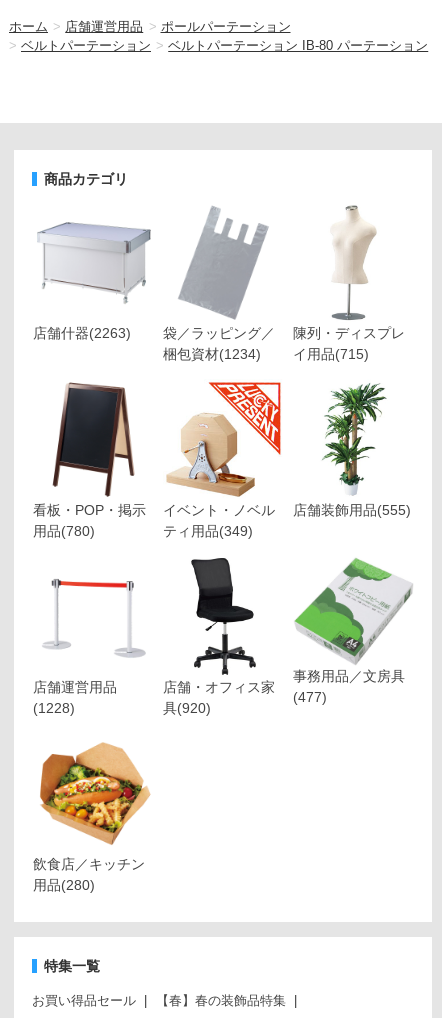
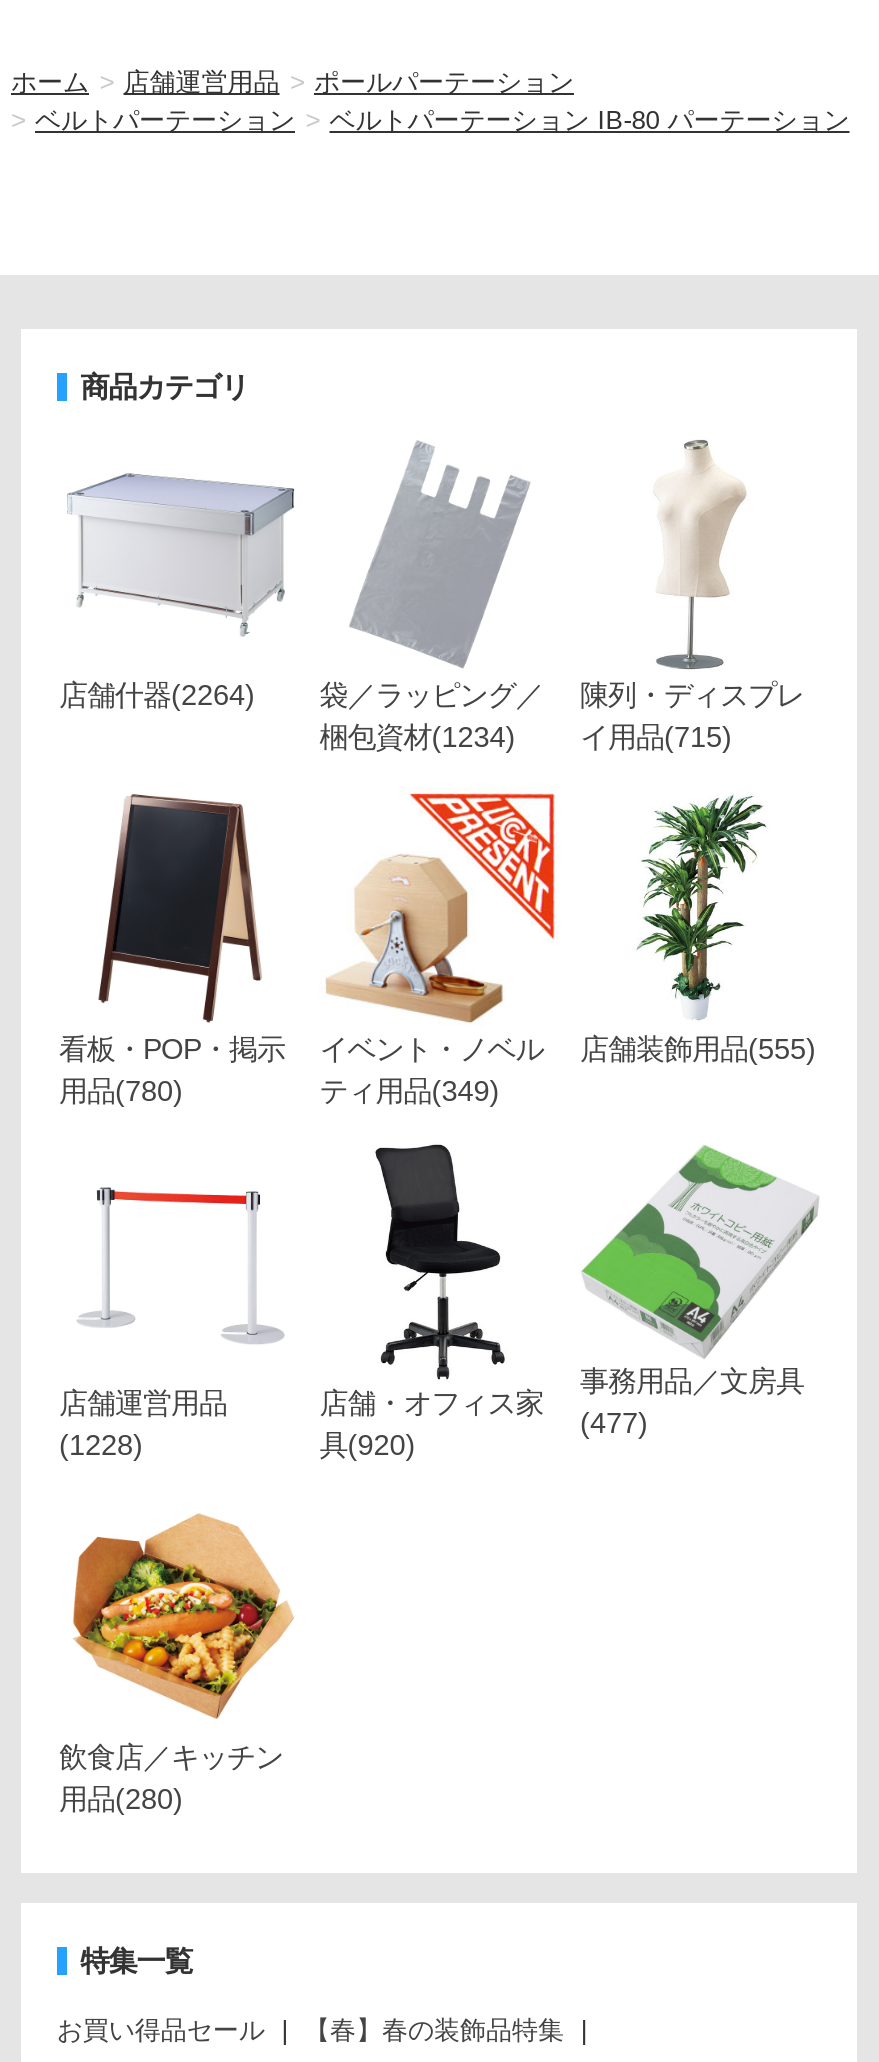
[33,324,131,340] 店舗什器(2263) -> [59,678,255,710] 店舗什器(2264)

